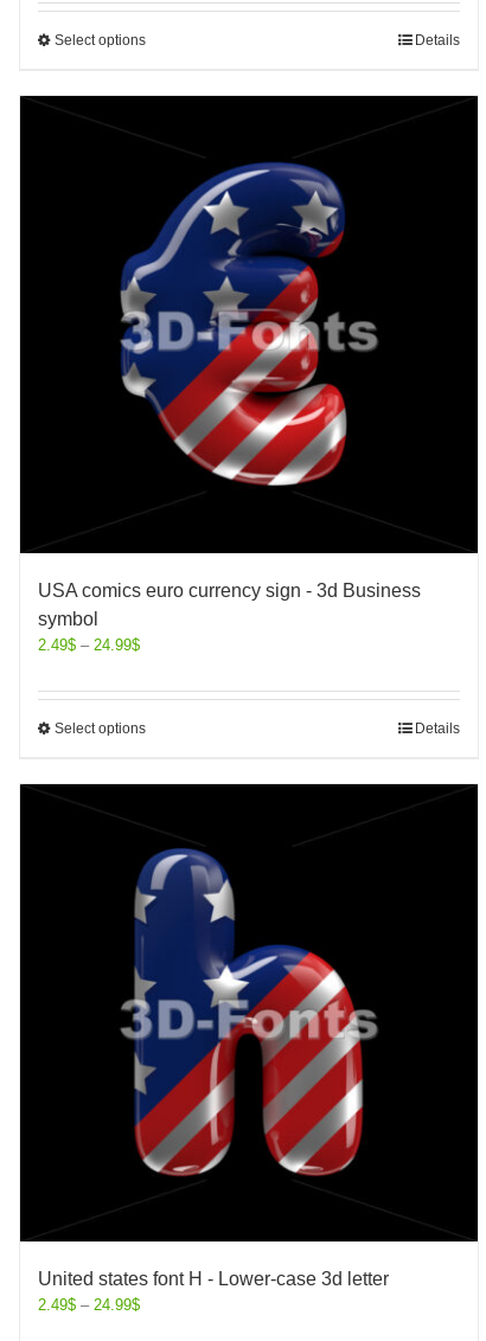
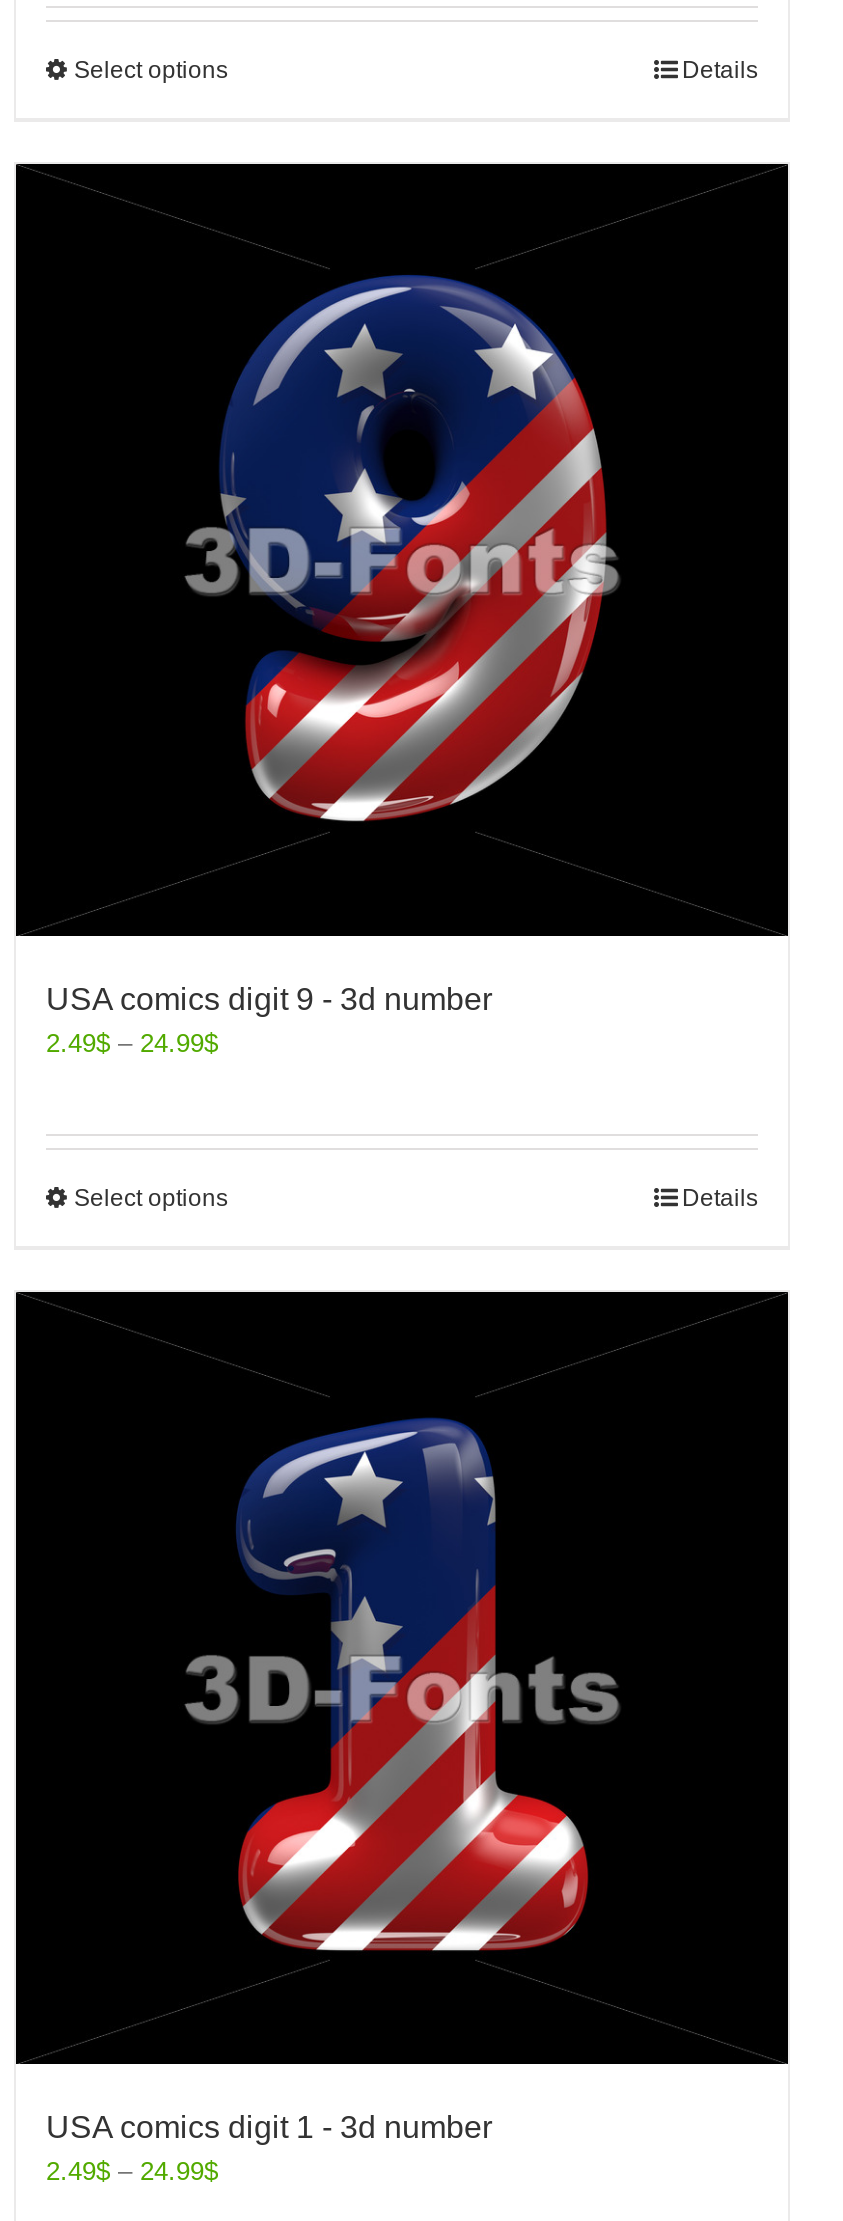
[120,162,369,487] [image] -> [188,274,608,824] [image]
[38,580,421,629] USA comics euro currency sign - 3d Business | symbol -> [46,982,492,1016] USA comics digit 9 - 3d number
[134,847,364,1178] [image] -> [210,1400,594,1954] [image]
[38,1269,389,1289] United states font H - Lower-case 3d letter -> [46,2110,492,2144] USA comics digit 1 - 3d number

